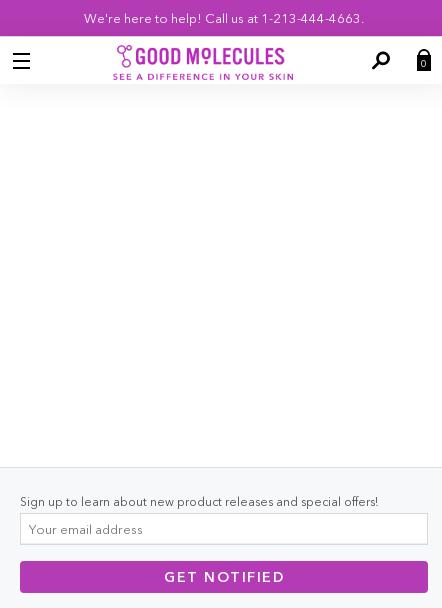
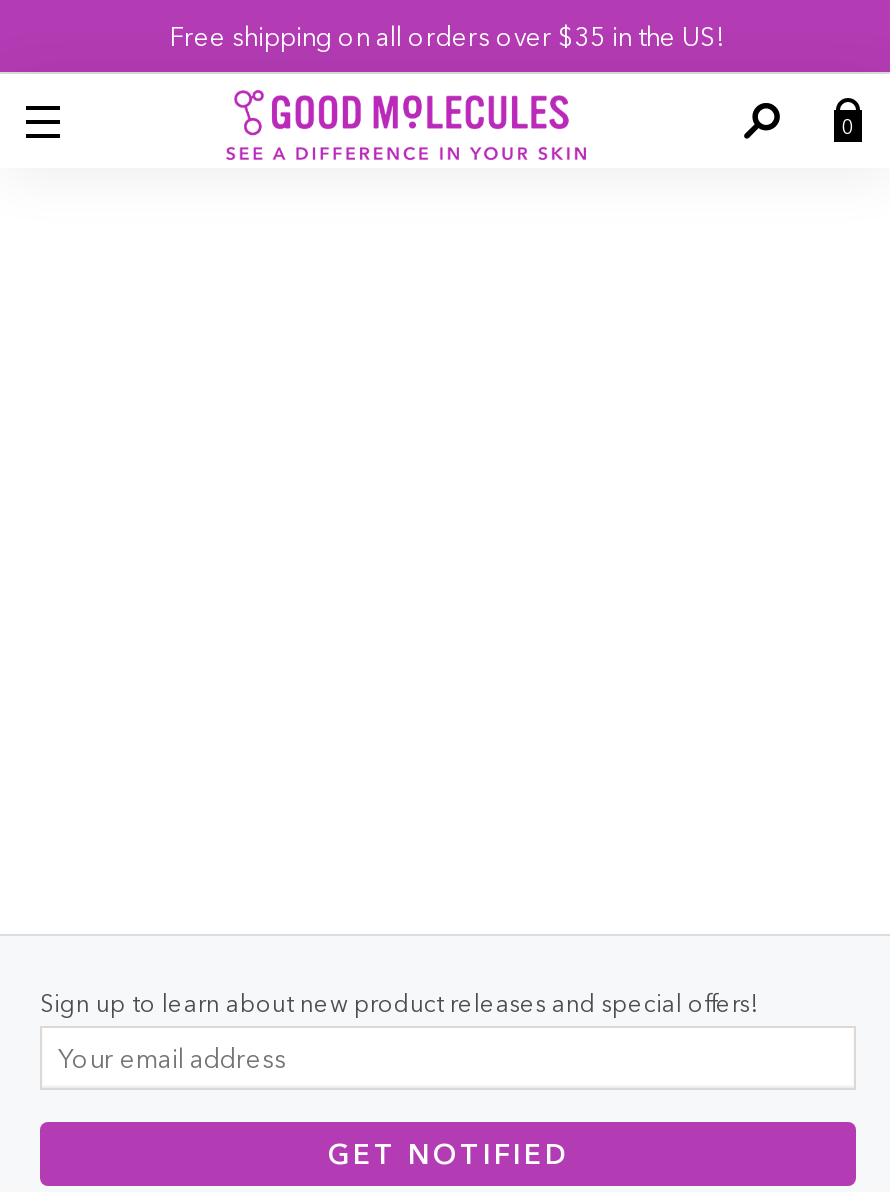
[84,10,364,26] We're here to help! Call us at 1-213-444-4663. -> [170,20,726,52] Free shipping on all orders over $35 in the US!

